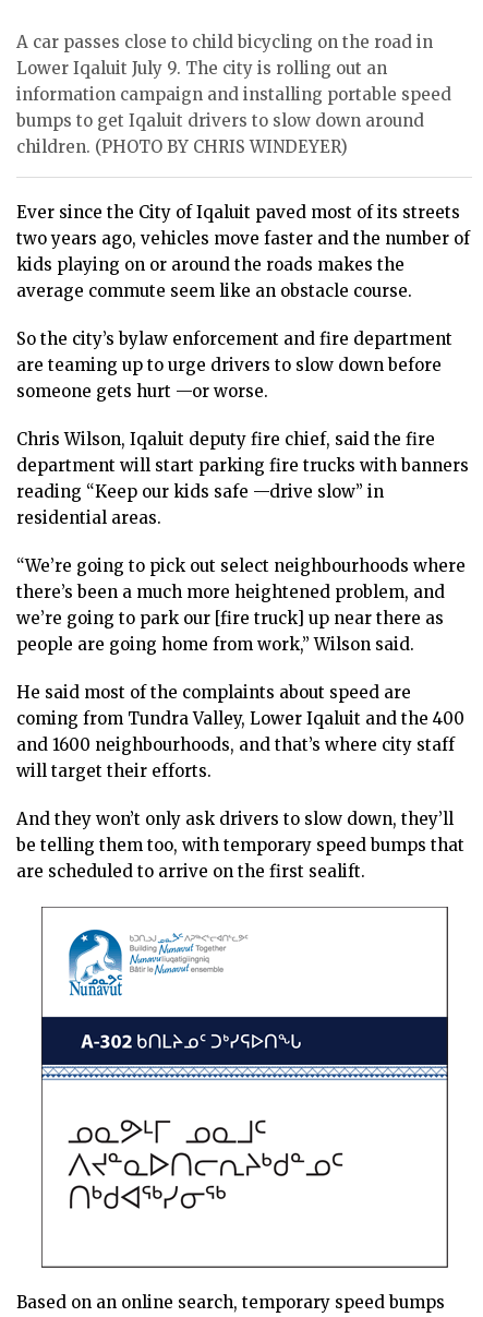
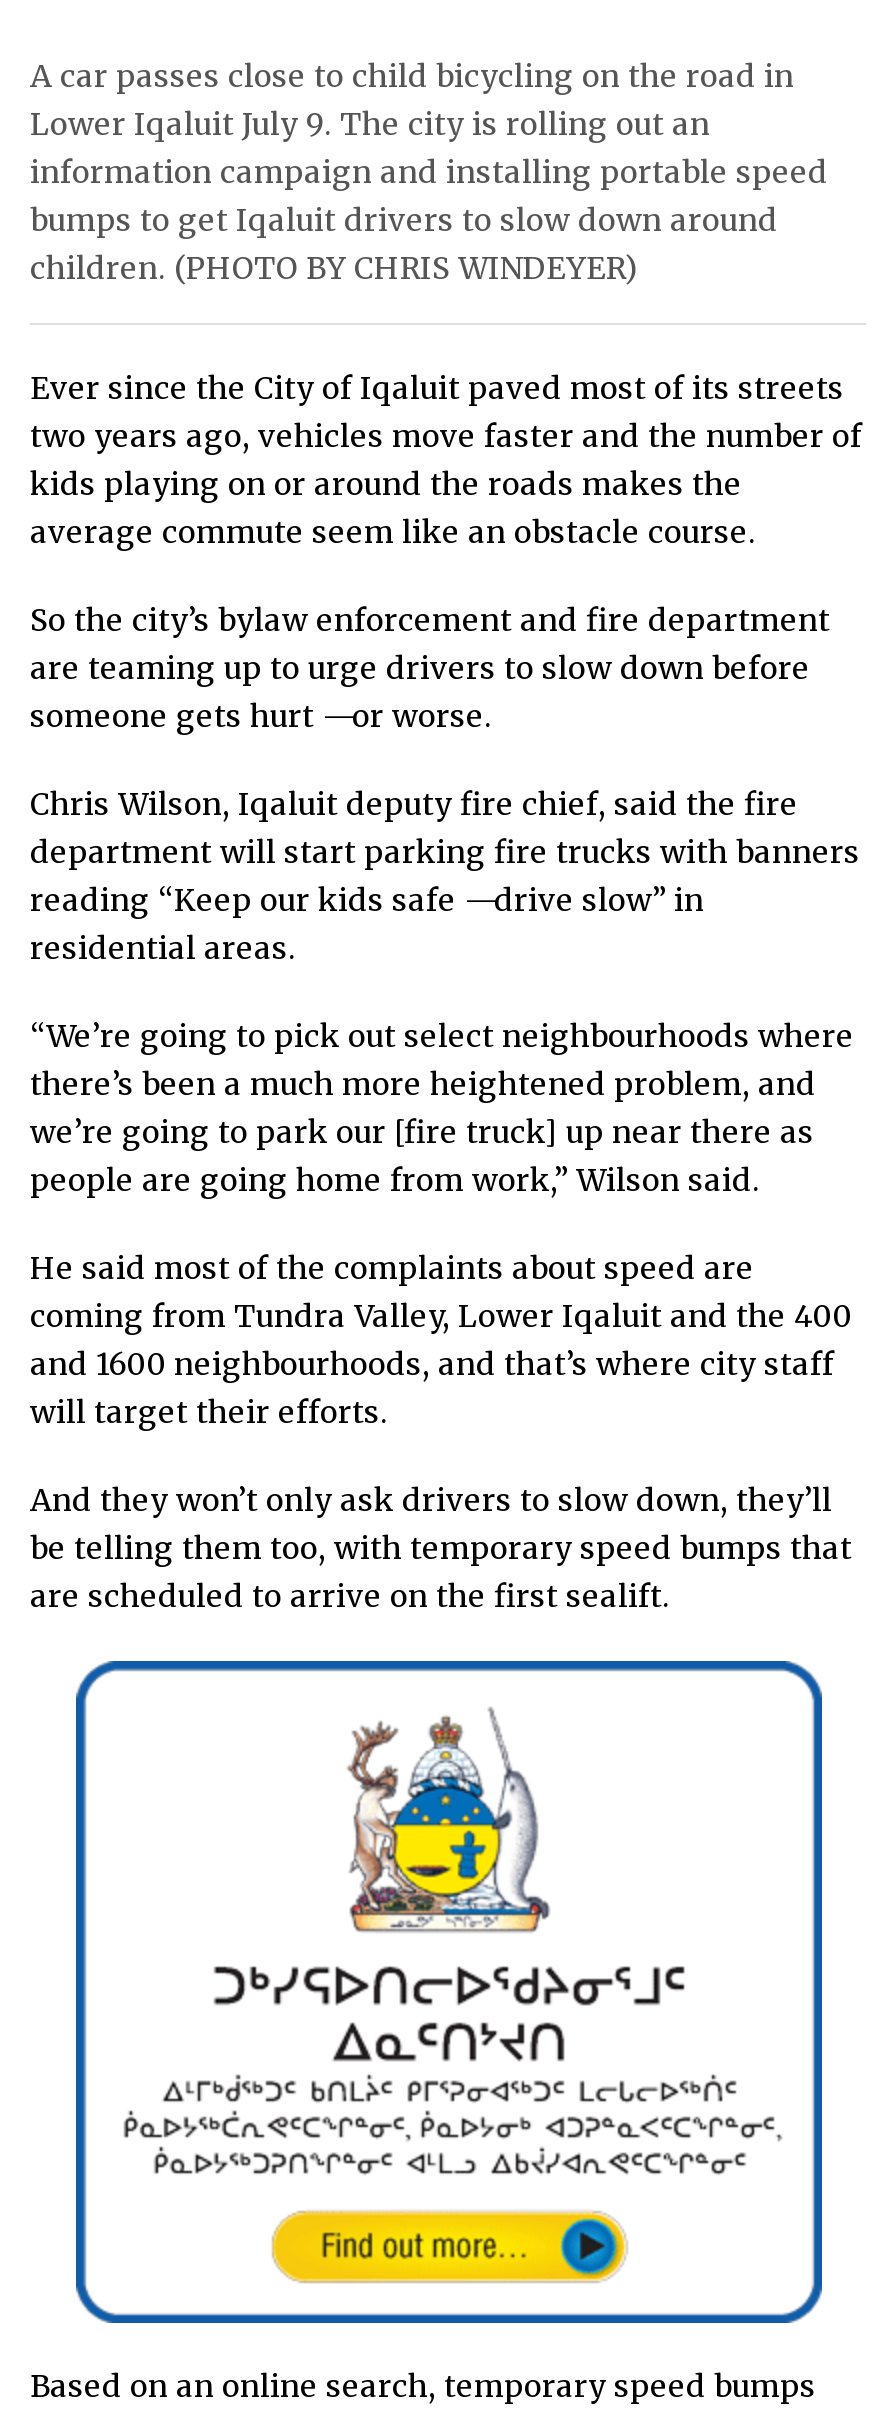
[40,906,449,1269] [image] -> [74,1659,824,2325] [image]

